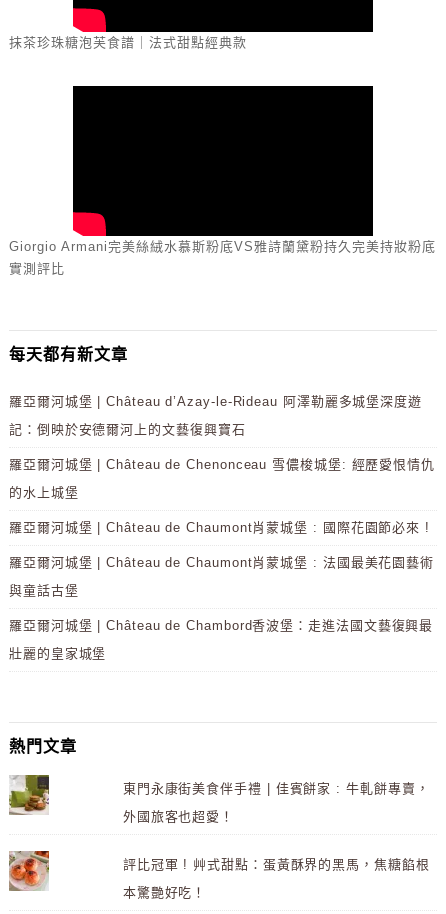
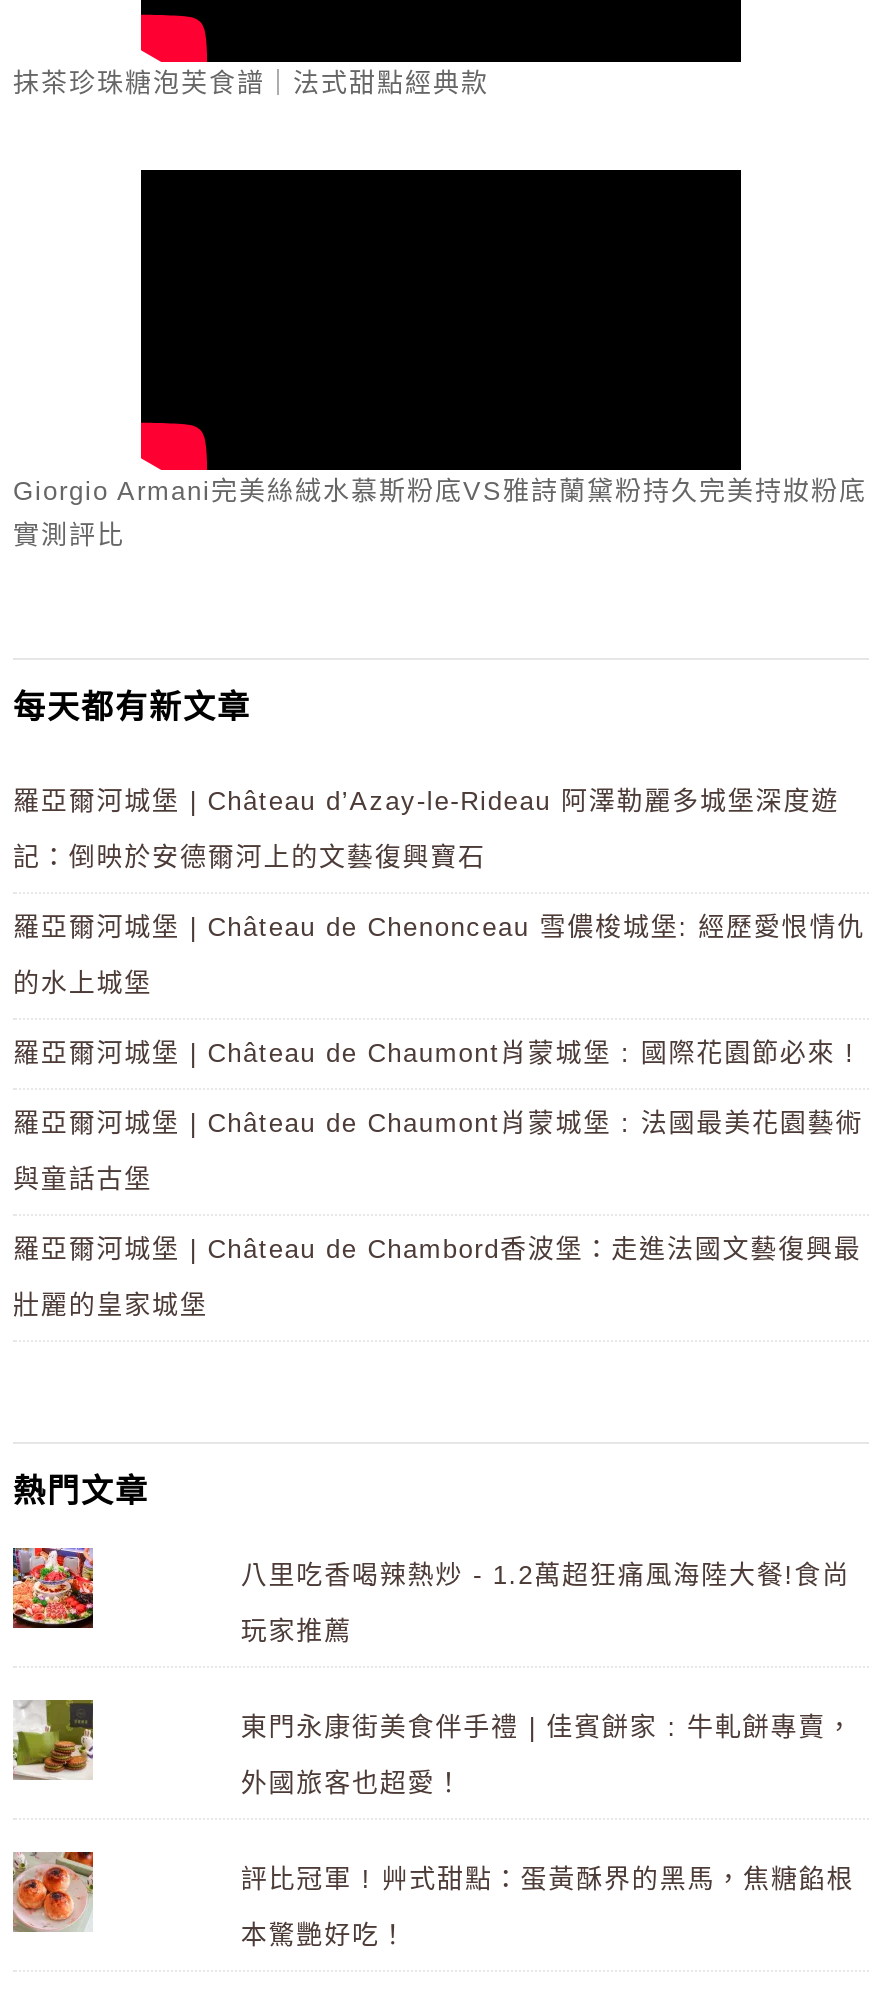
none -> [11,1548,95,1628] [image]
none -> [241,1560,850,1646] 八里吃香喝辣熱炒 - 1.2萬超狂痛風海陸大餐!食尚 | 玩家推薦

